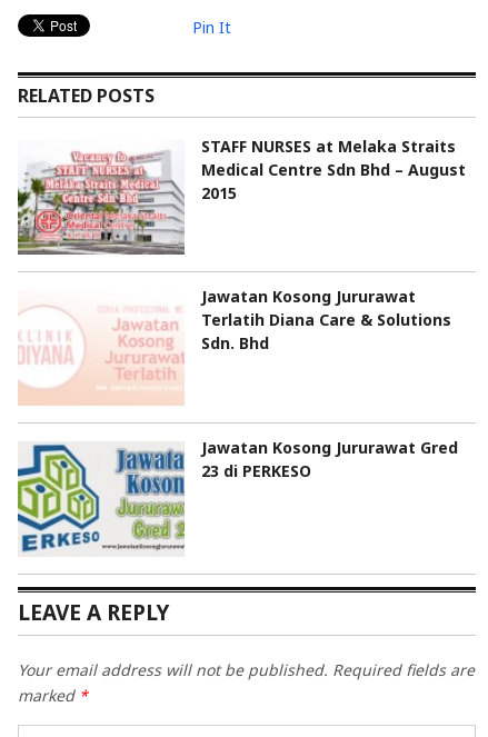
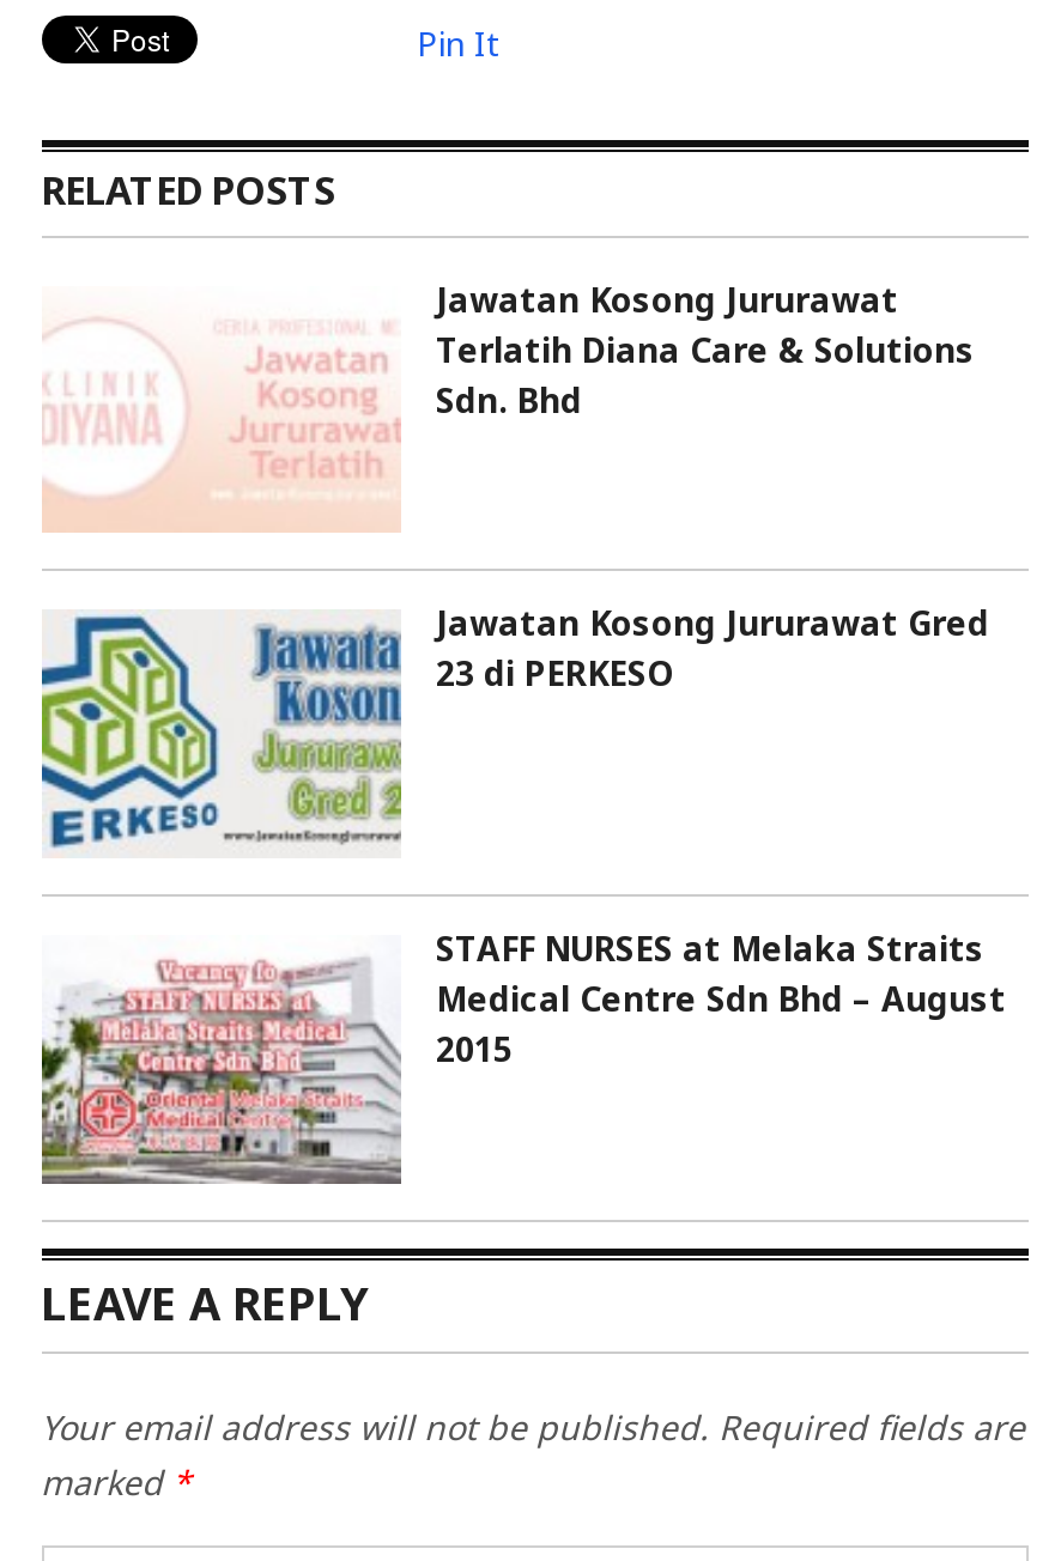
moved [17,135,465,256] -> [40,926,1006,1186]: [image] | STAFF NURSES at Melaka Straits | Medical Centre Sdn Bhd – August | 2015
moved [16,286,457,557] -> [37,275,989,858]: [image] | Jawatan Kosong Jururawat | Terlatih Diana Care & Solutions | Sdn. Bhd | Jawatan Kosong Jururawat Gred | 23 di PERKESO

